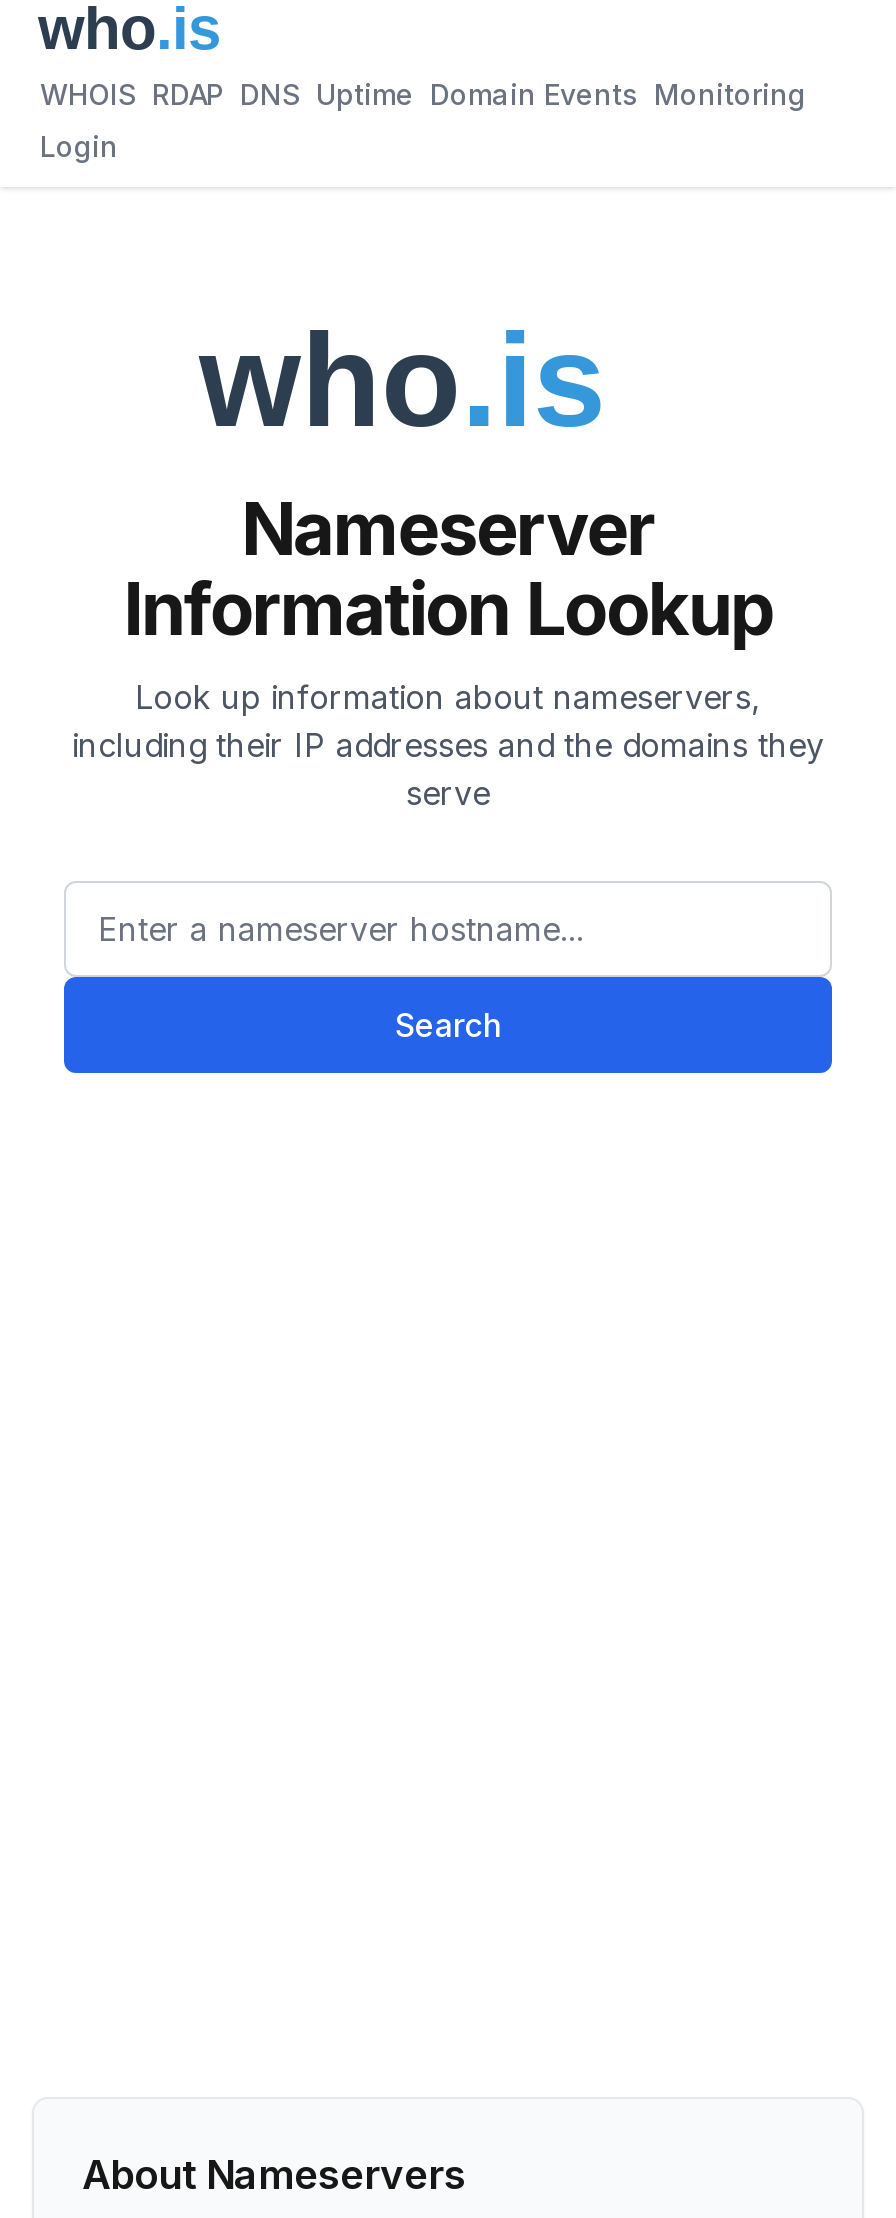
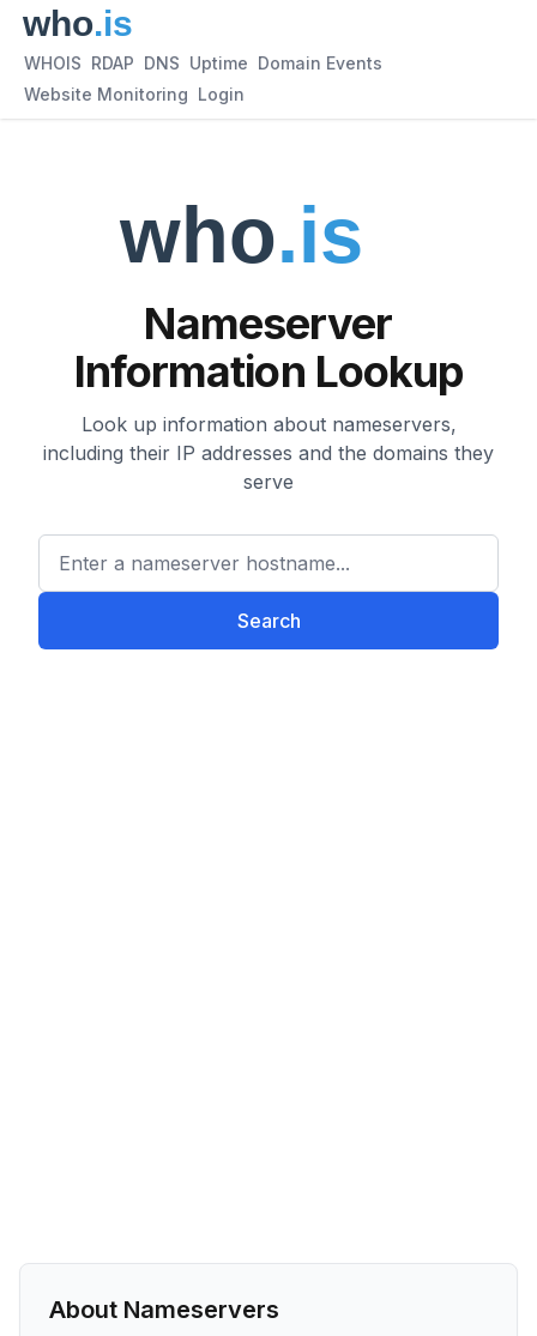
[40,77,806,111] WHOIS RDAP DNS Uptime Domain Events Monitoring -> [24,53,382,73] WHOIS RDAP DNS Uptime Domain Events
[40,129,118,163] Login -> [24,84,245,104] Website Monitoring Login

